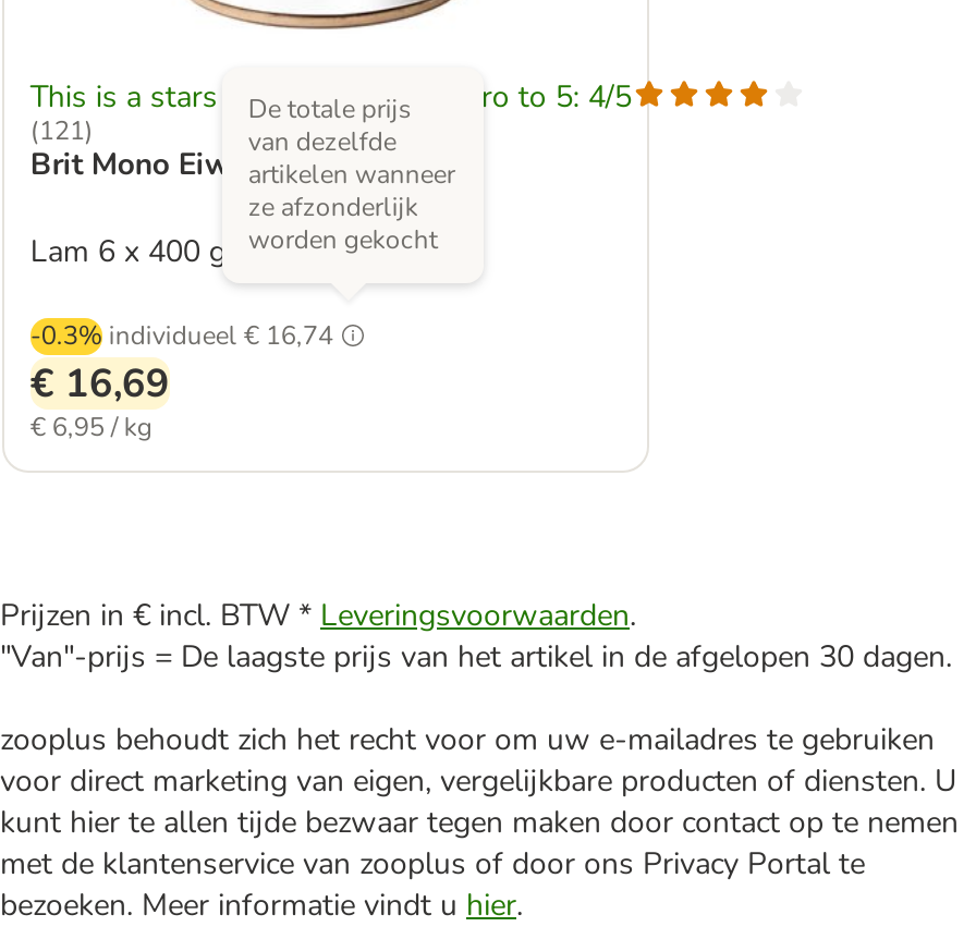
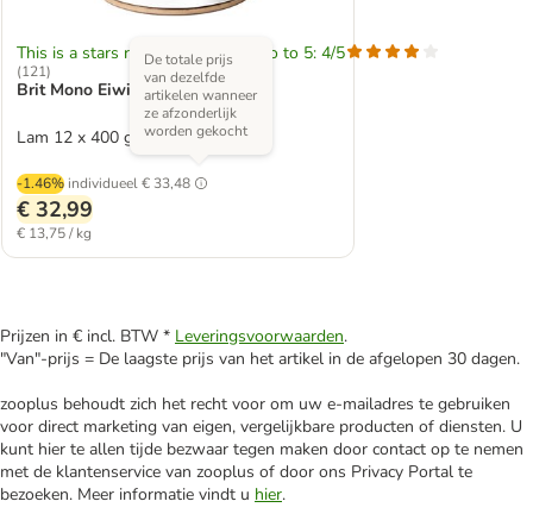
[30,222,438,272] Lam 6 x 400 g worden gekocht -> [17,121,247,149] Lam 12 x 400 g worden gekocht
[30,318,333,353] -0.3% individueel € 16,74 -> [17,174,190,193] -1.46% individueel € 33,48
[30,357,170,409] € 16,69 -> [17,195,93,224] € 32,99
[30,409,152,444] € 6,95 / kg -> [17,224,91,243] € 13,75 / kg

